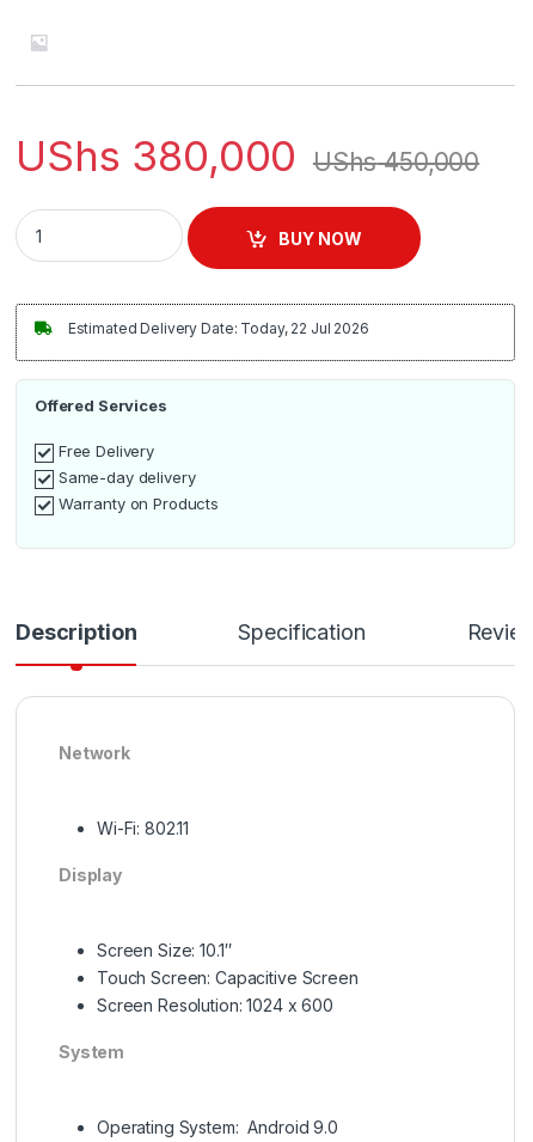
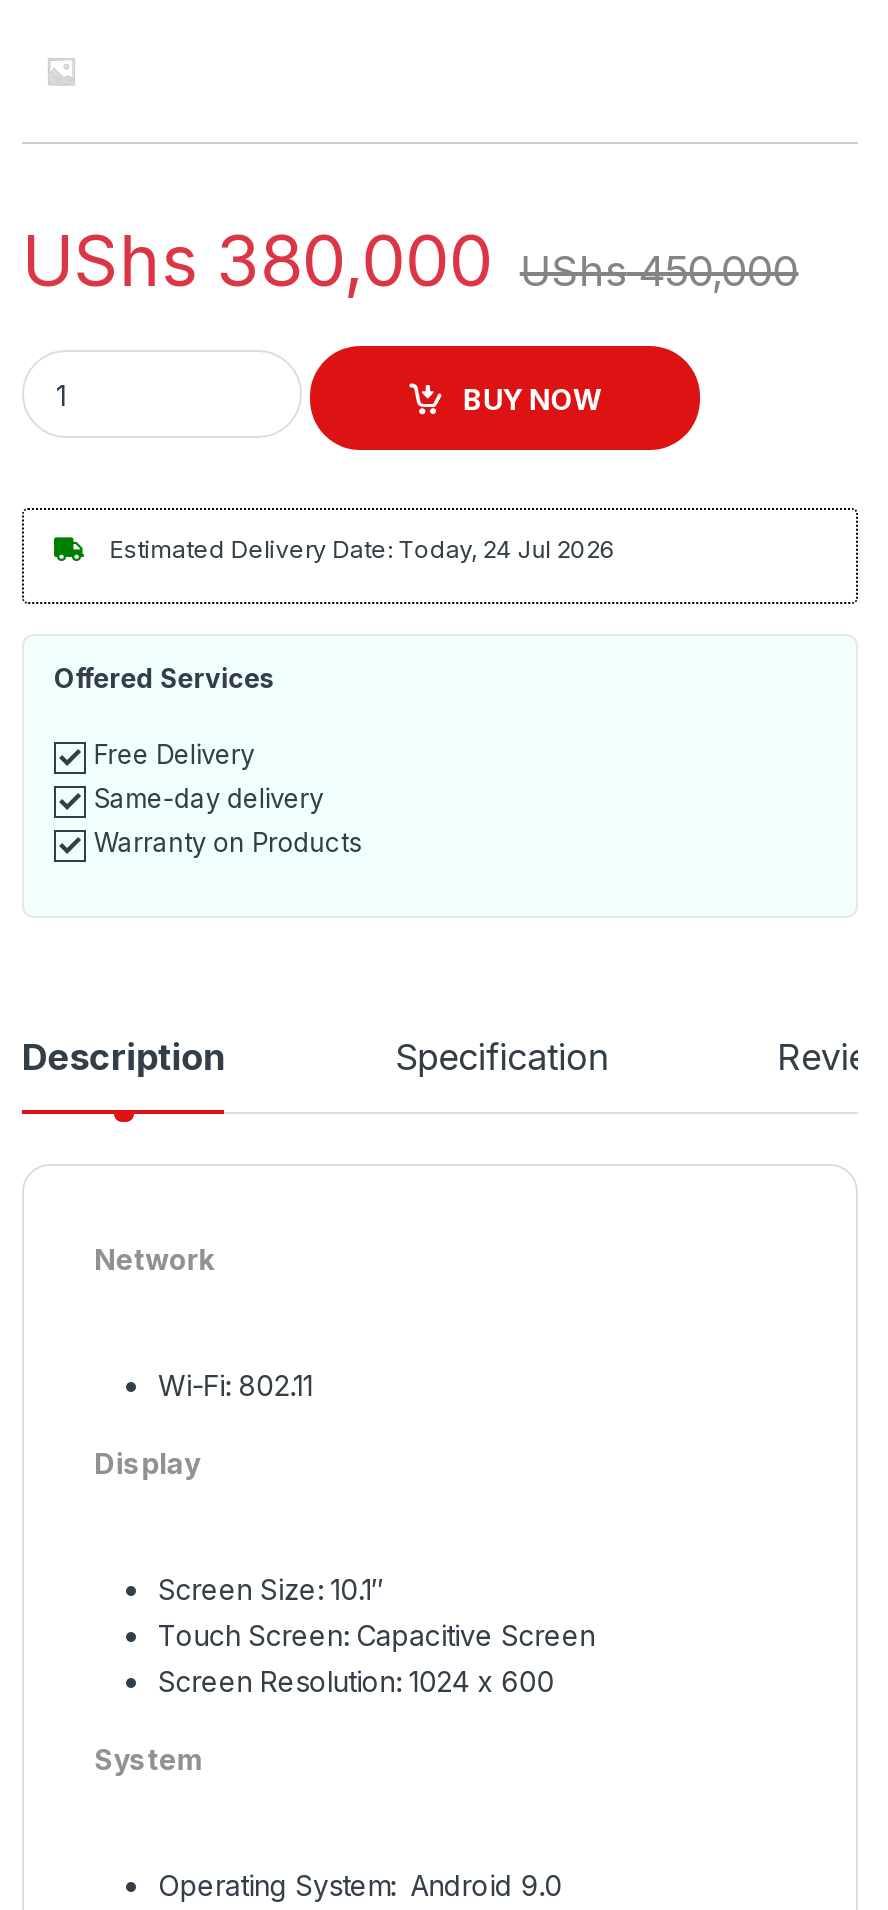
[64,320,369,338] Estimated Delivery Date: Today, 22 Jul 2026 -> [104,535,615,565] Estimated Delivery Date: Today, 24 Jul 2026

